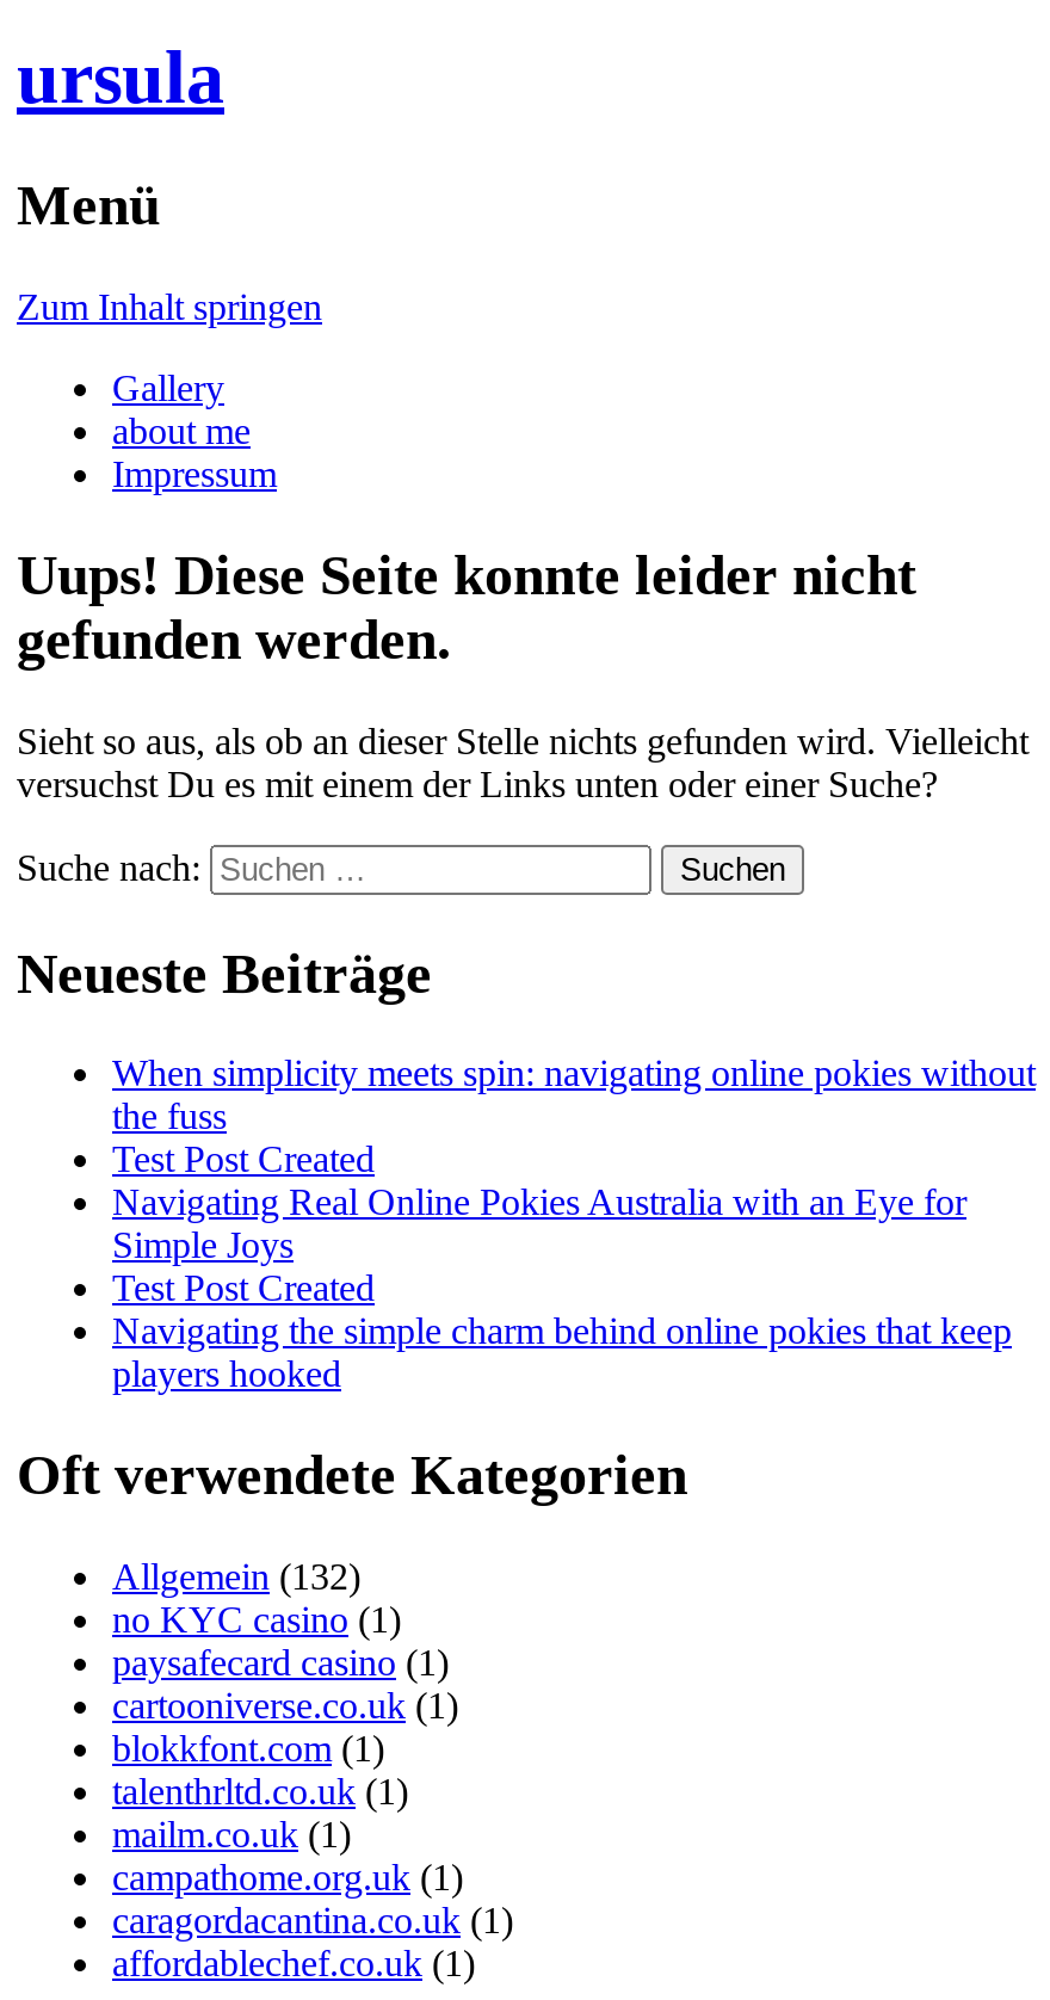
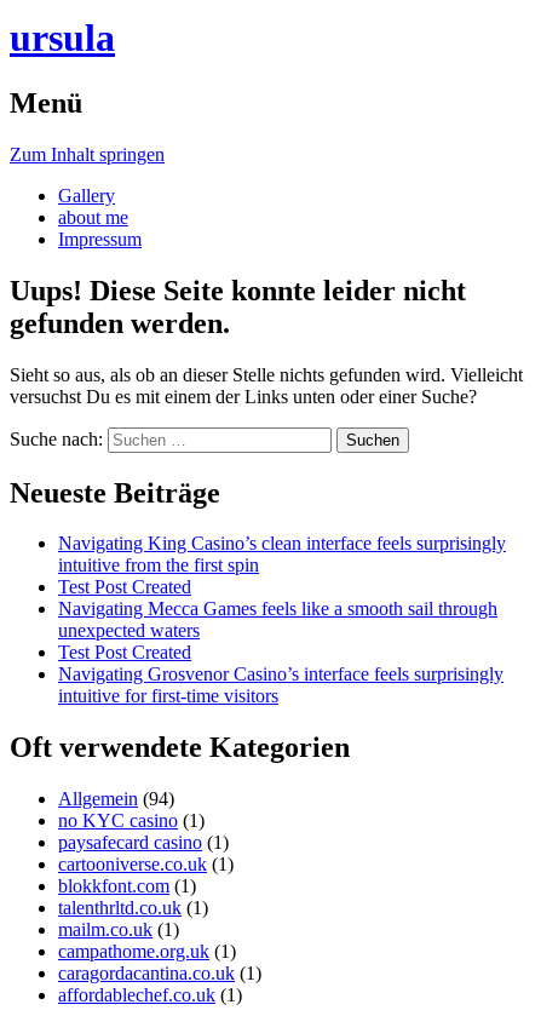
[112,1053,1036,1137] When simplicity meets spin: navigating online pokies without | the fuss -> [58,533,506,576] Navigating King Casino’s clean interface feels surprisingly | intuitive from the first spin
[112,1182,966,1266] Navigating Real Online Pokies Australia with an Eye for | Simple Joys -> [58,599,497,641] Navigating Mecca Games feels like a smooth sail through | unexpected waters
[112,1311,1012,1395] Navigating the simple charm behind online pokies that keep | players hooked -> [58,664,503,706] Navigating Grosvenor Casino’s interface feels surprisingly | intuitive for first-time visitors
[112,1557,360,1597] Allgemein (132) -> [58,789,174,809] Allgemein (94)

